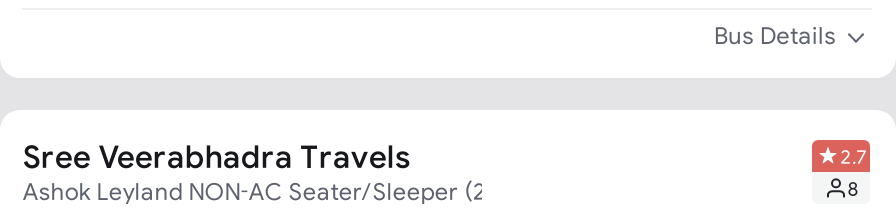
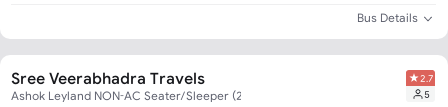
[847,178,859,200] 8 -> [423,89,429,100] 5

